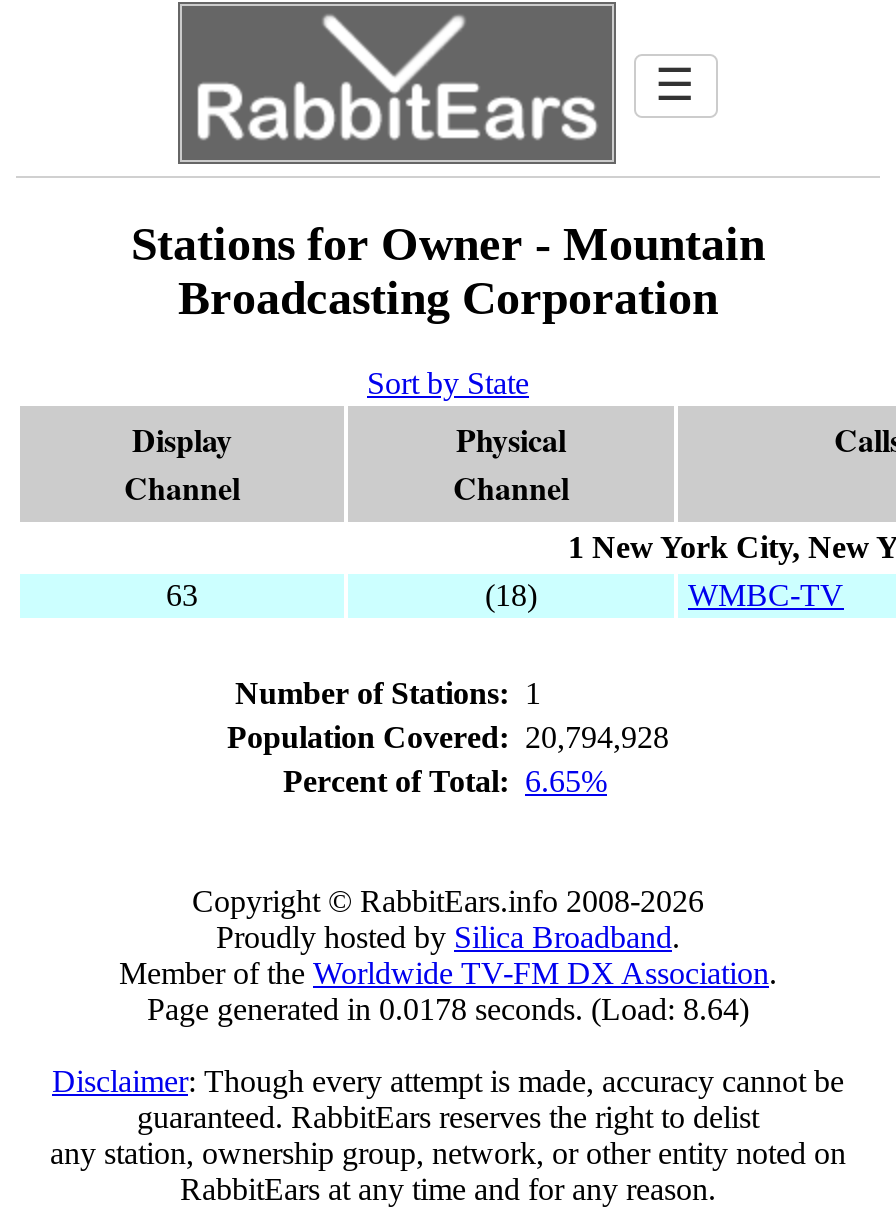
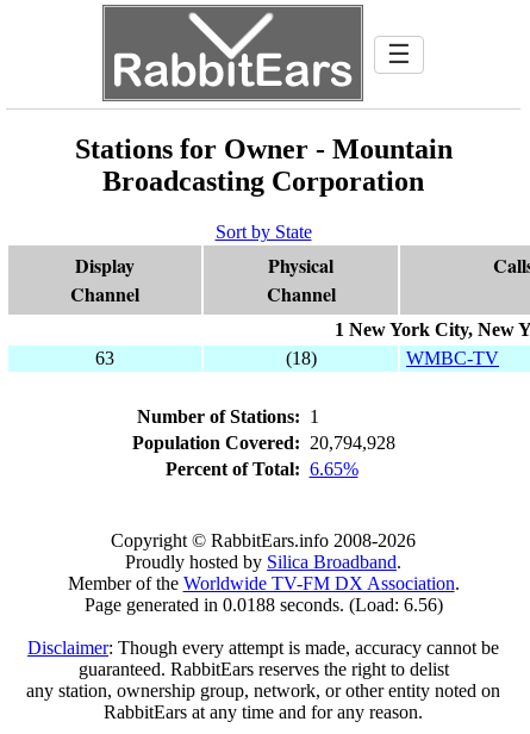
[147,992,749,1026] Page generated in 0.0178 seconds. (Load: 8.64) -> [84,595,442,615] Page generated in 0.0188 seconds. (Load: 6.56)

